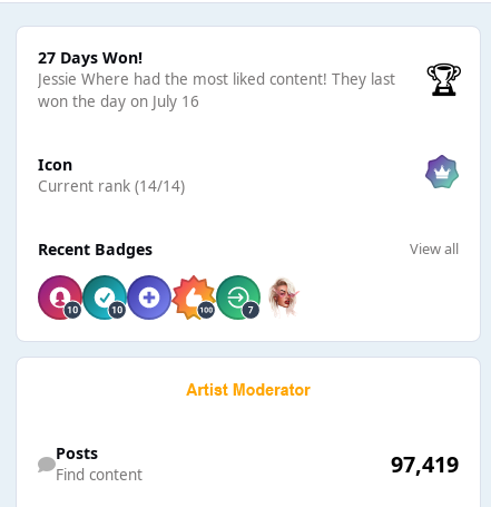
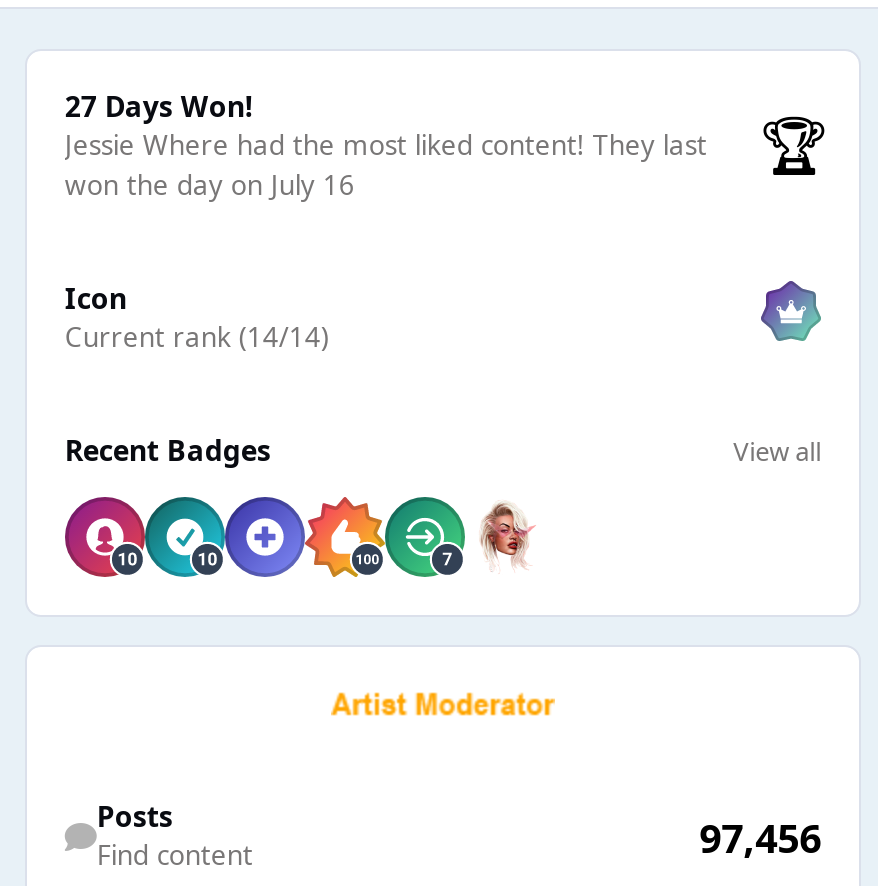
[391,450,459,480] 97,419 -> [699,811,821,865] 97,456

